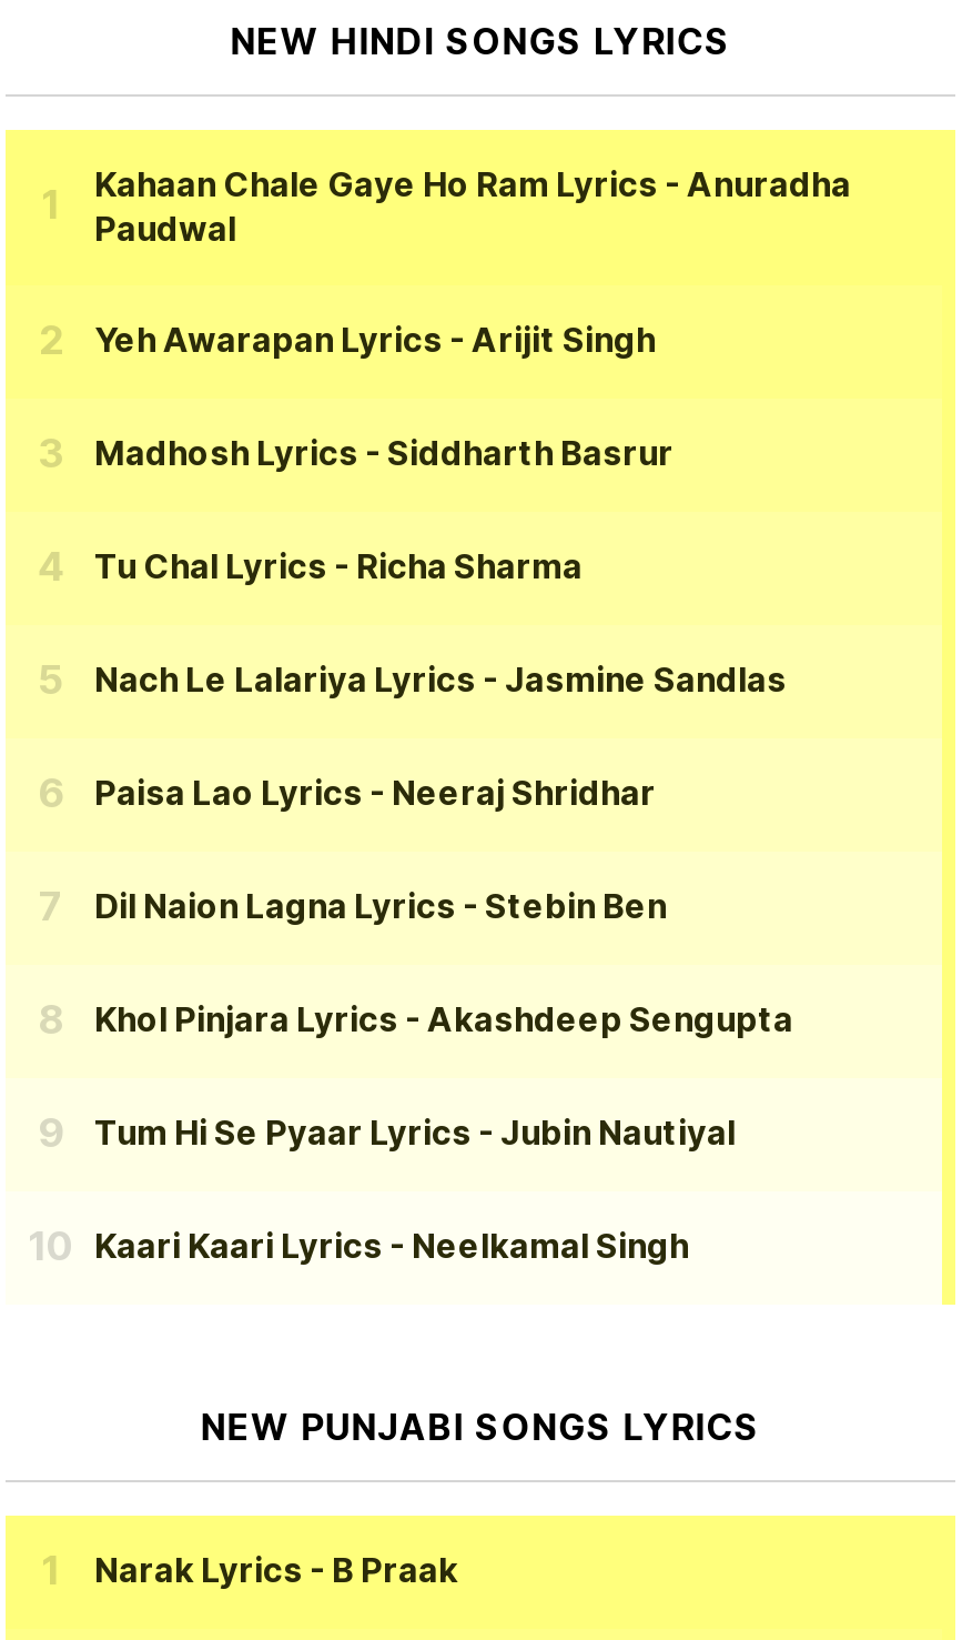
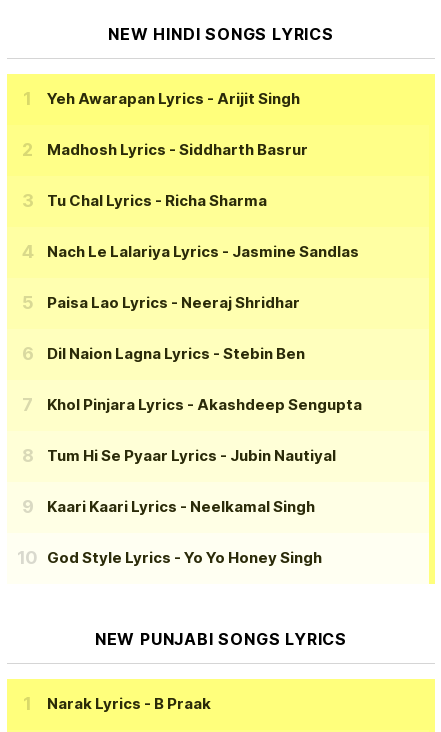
[94,163,851,250] Kahaan Chale Gaye Ho Ram Lyrics - Anuradha | Paudwal -> none
moved [94,320,793,1268] -> [47,89,362,516]: Yeh Awarapan Lyrics - Arijit Singh | Madhosh Lyrics - Siddharth Basrur | Tu Chal Lyrics - Richa Sharma | ... | Tum Hi Se Pyaar Lyrics - Jubin Nautiyal | Kaari Kaari Lyrics - Neelkamal Singh
none -> [47,548,322,567] God Style Lyrics - Yo Yo Honey Singh

